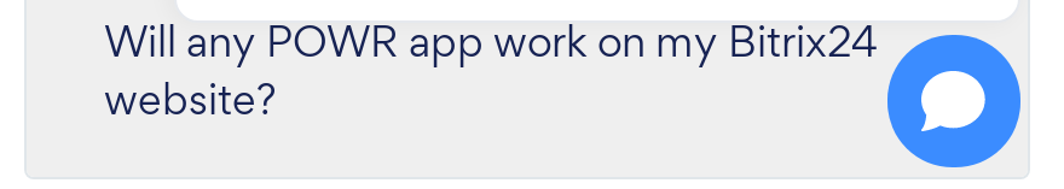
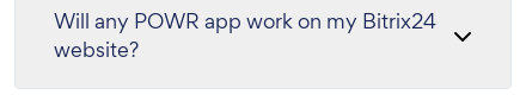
[885,31,1023,171] [image] -> none

